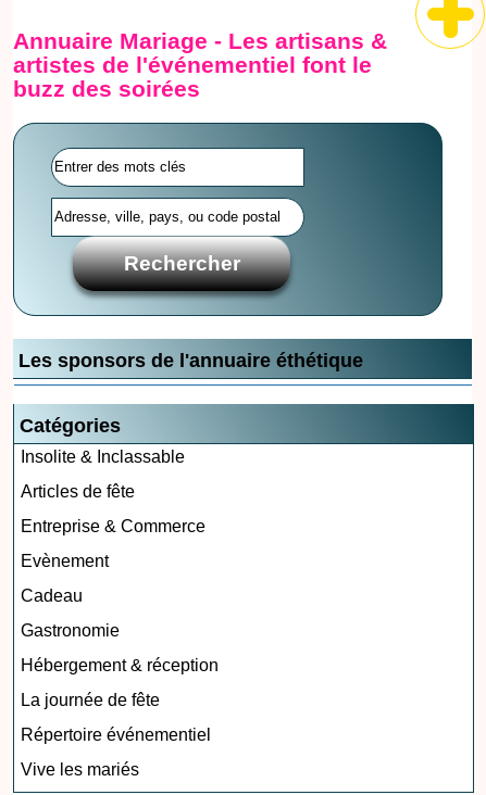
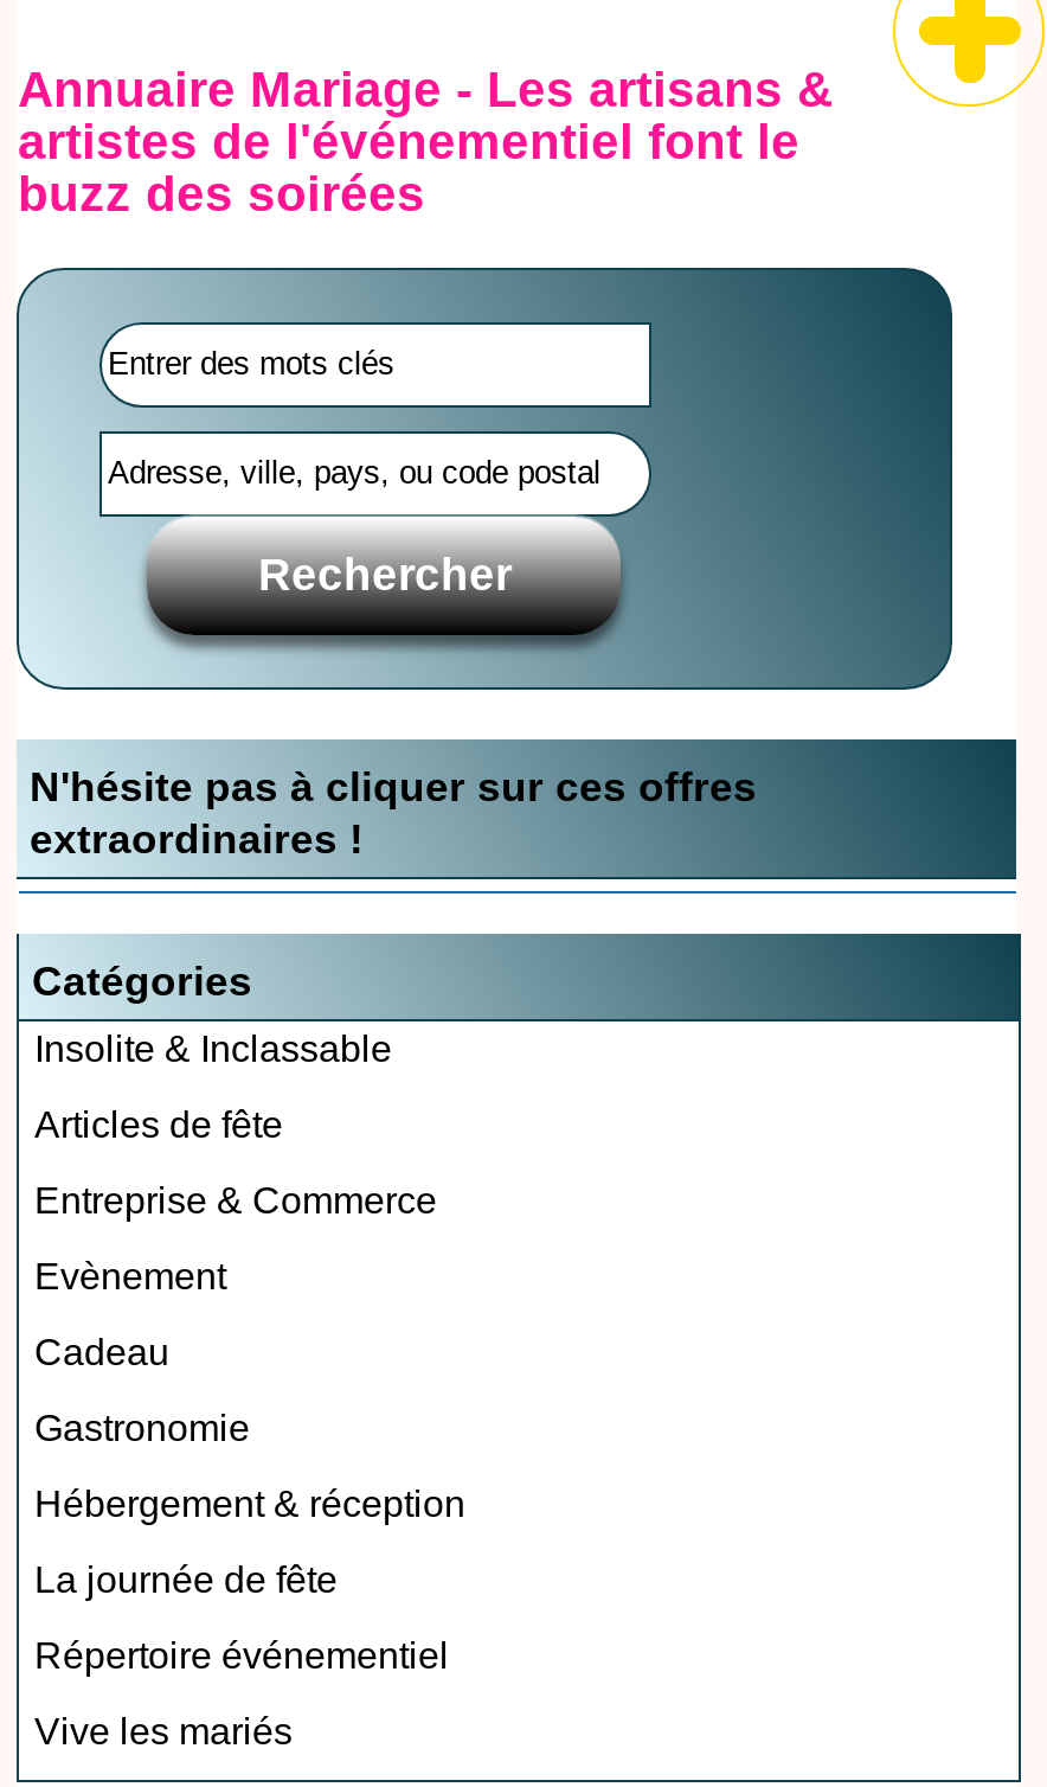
[19,350,364,371] Les sponsors de l'annuaire éthétique -> [29,763,757,863] N'hésite pas à cliquer sur ces offres | extraordinaires !

